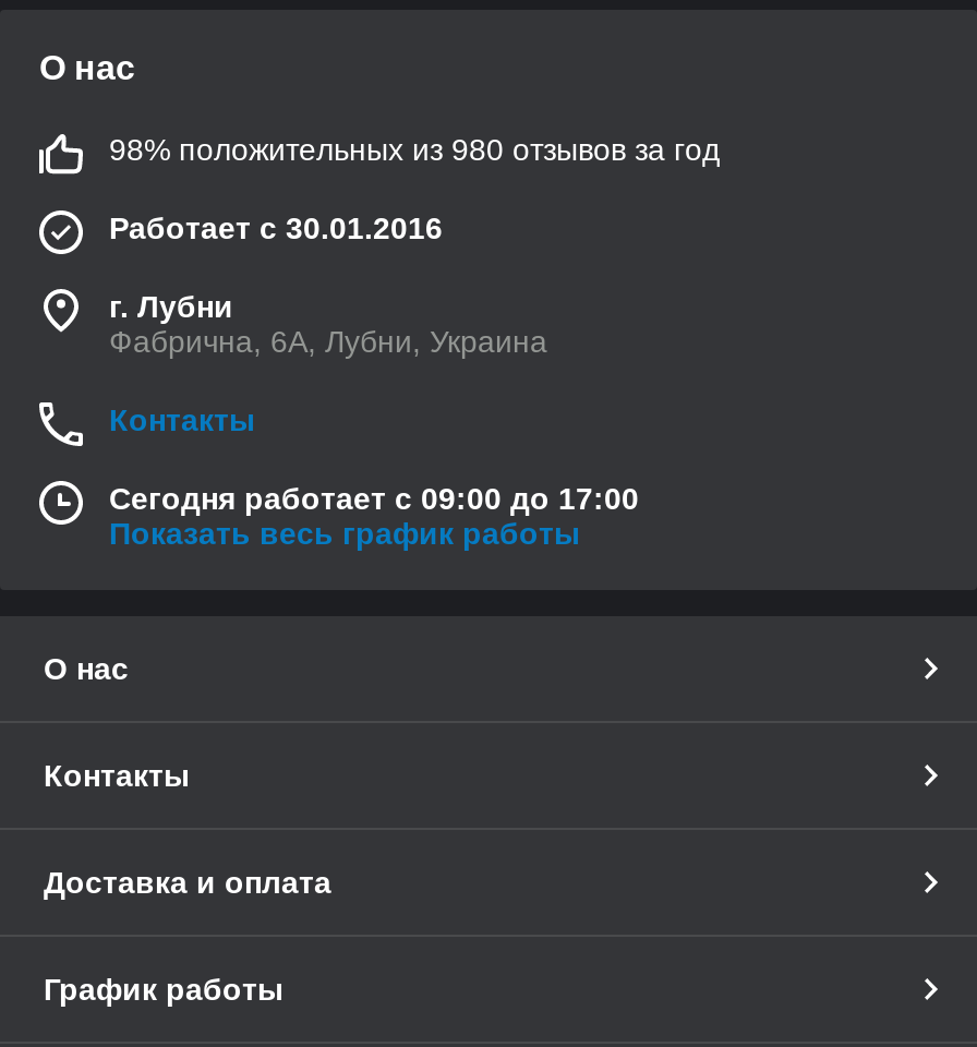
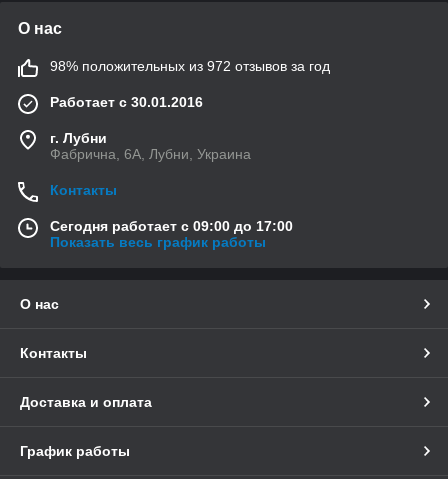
[109,132,720,166] 98% положительных из 980 отзывов за год -> [50,58,330,74] 98% положительных из 972 отзывов за год

